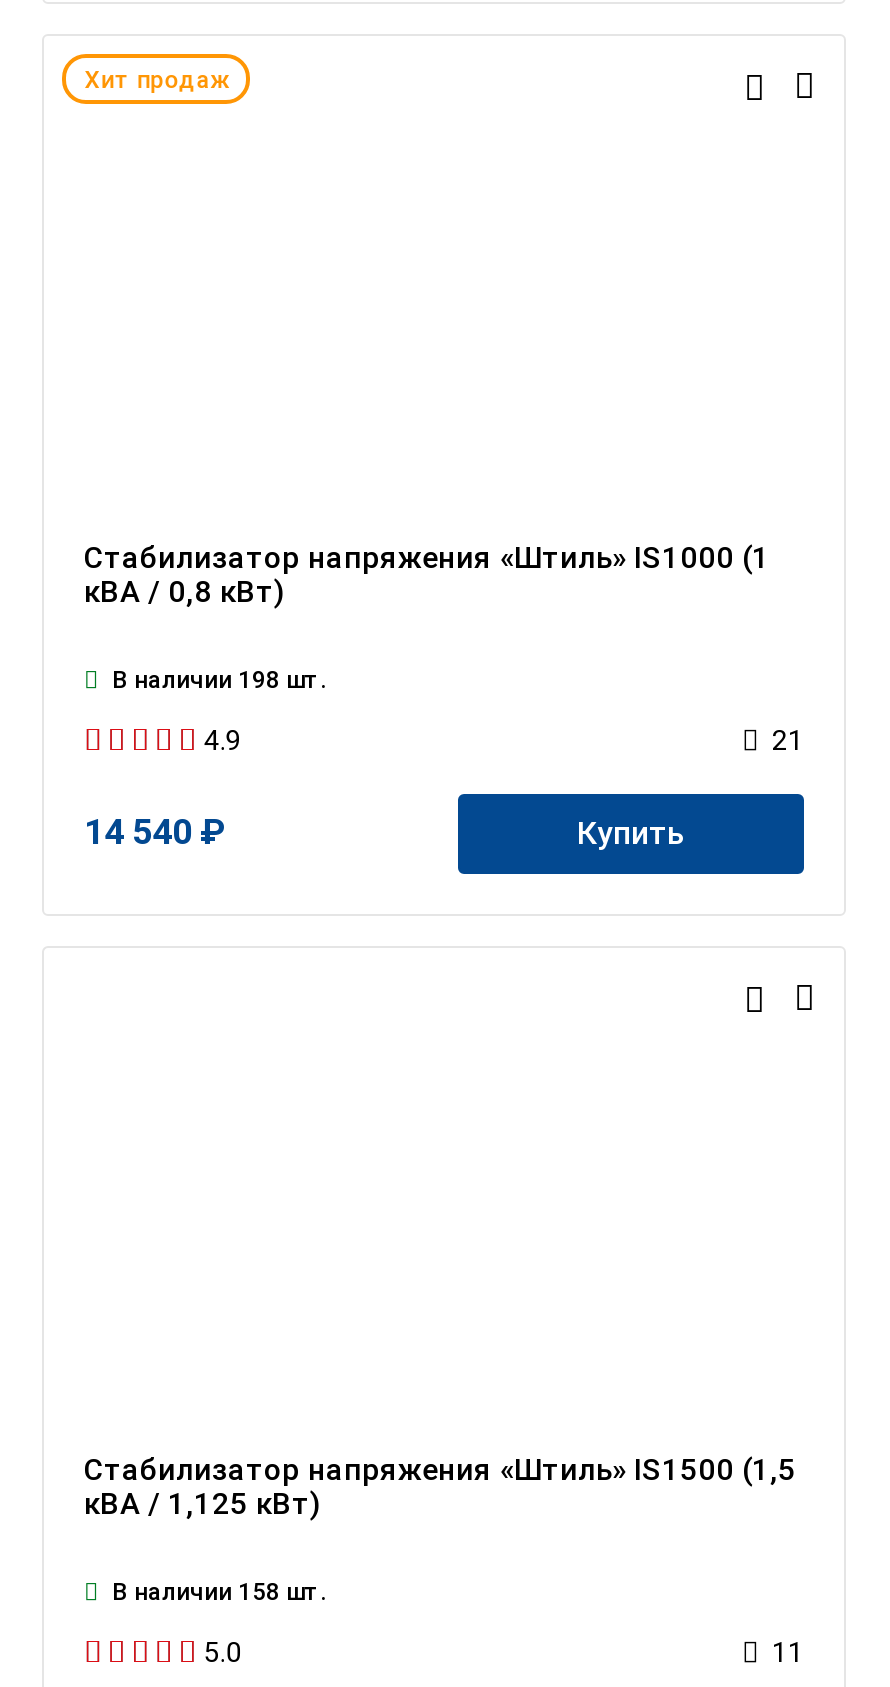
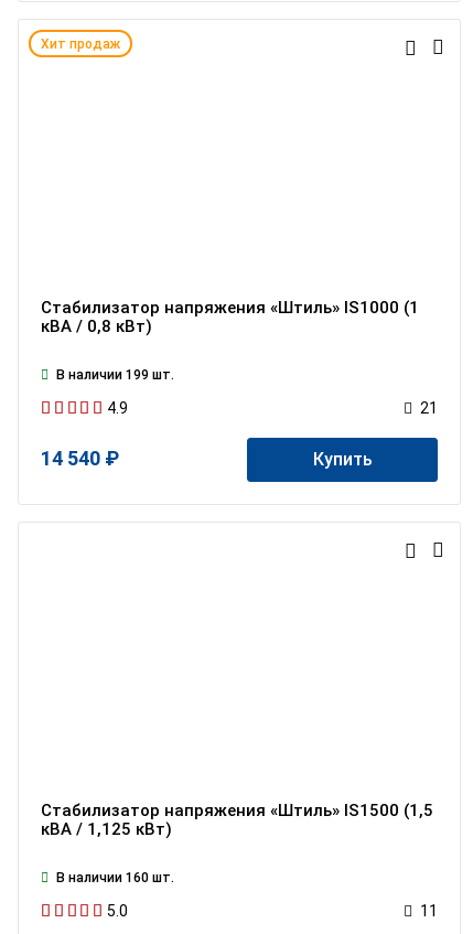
[112,665,326,693] В наличии 198 шт. -> [56,367,174,382] В наличии 199 шт.
[112,1577,326,1605] В наличии 158 шт. -> [56,870,174,885] В наличии 160 шт.

